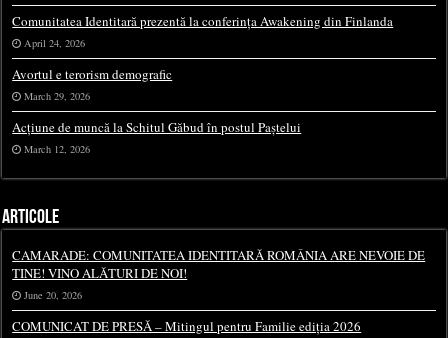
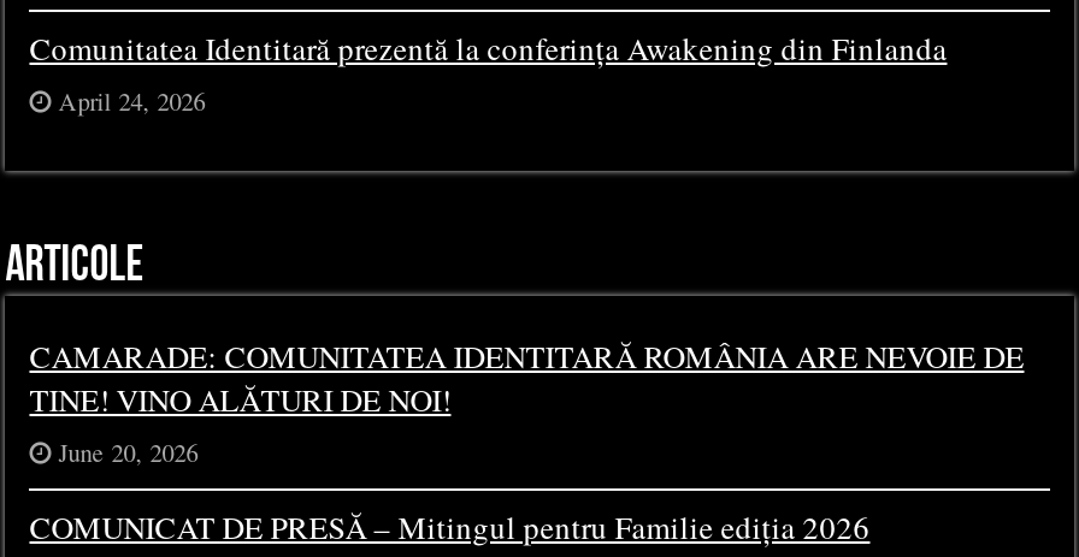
[12,65,301,156] Avortul e terorism demografic | March 29, 2026 | Acțiune de muncă la Schitul Găbud în postul Paștelui | March 12, 2026 -> none

